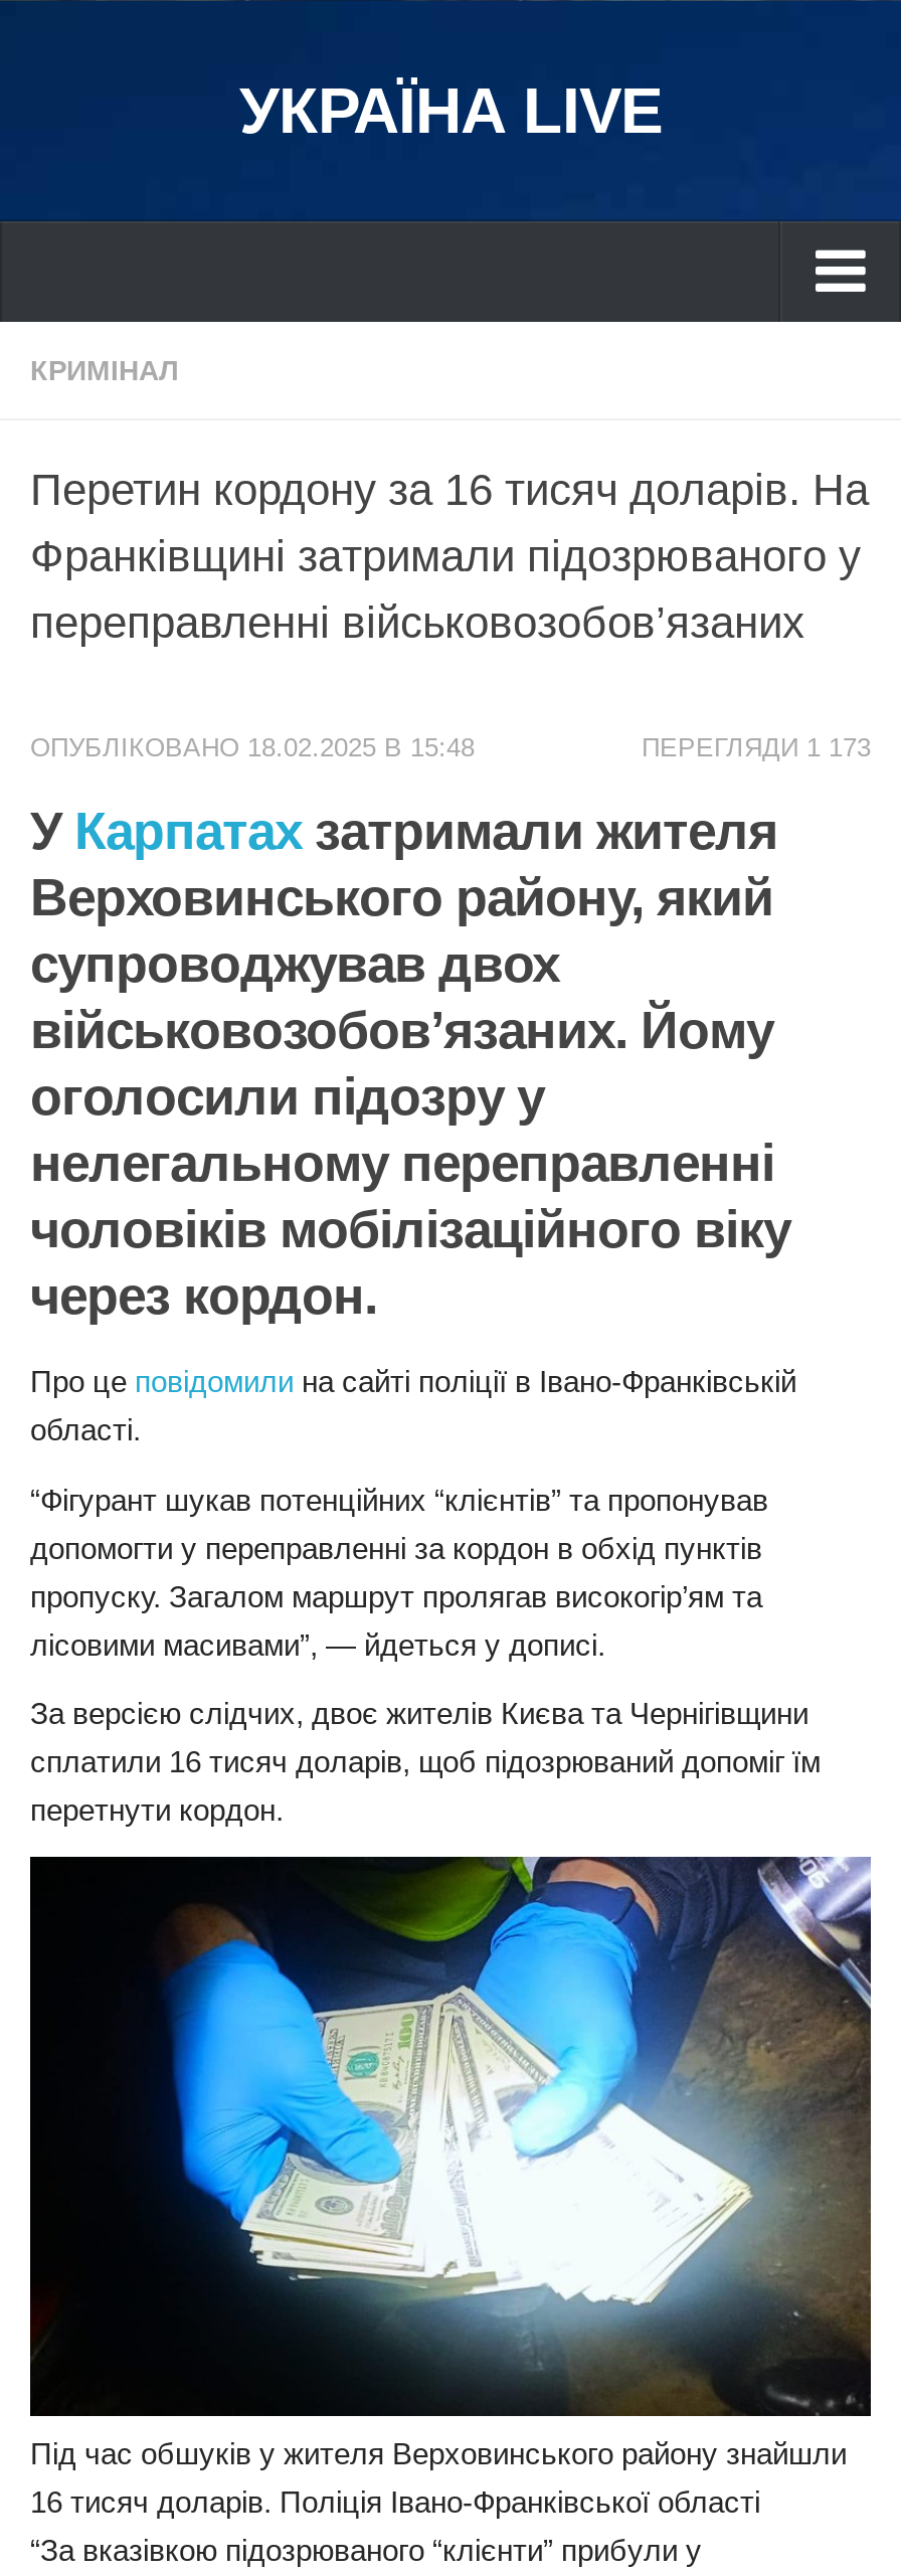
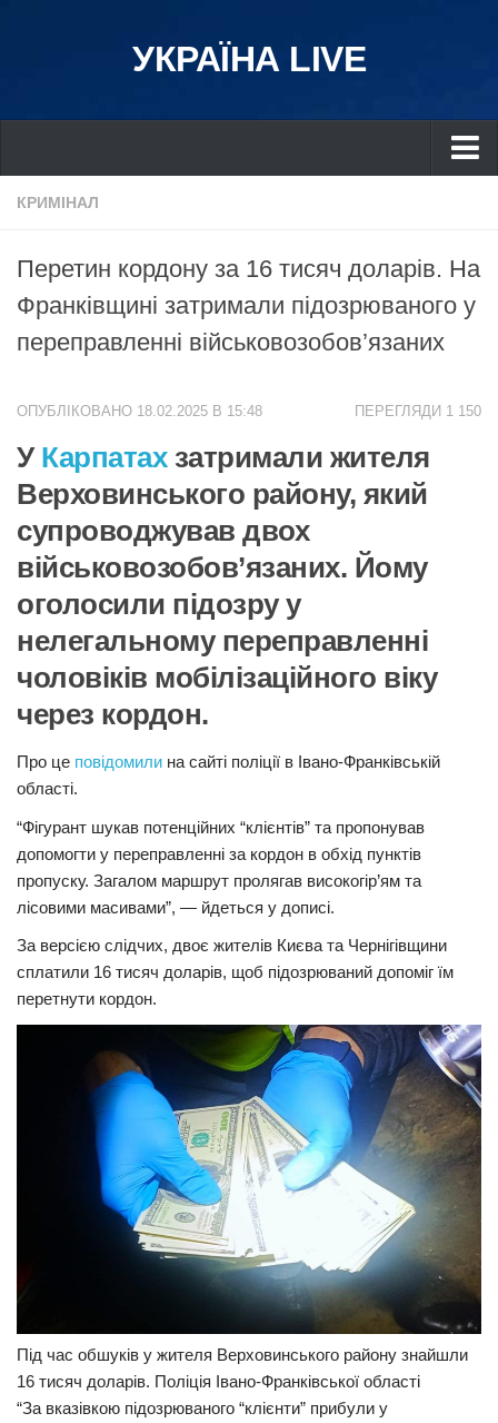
[642,732,871,762] ПЕРЕГЛЯДИ 1 173 -> [355,403,481,419] ПЕРЕГЛЯДИ 1 150

